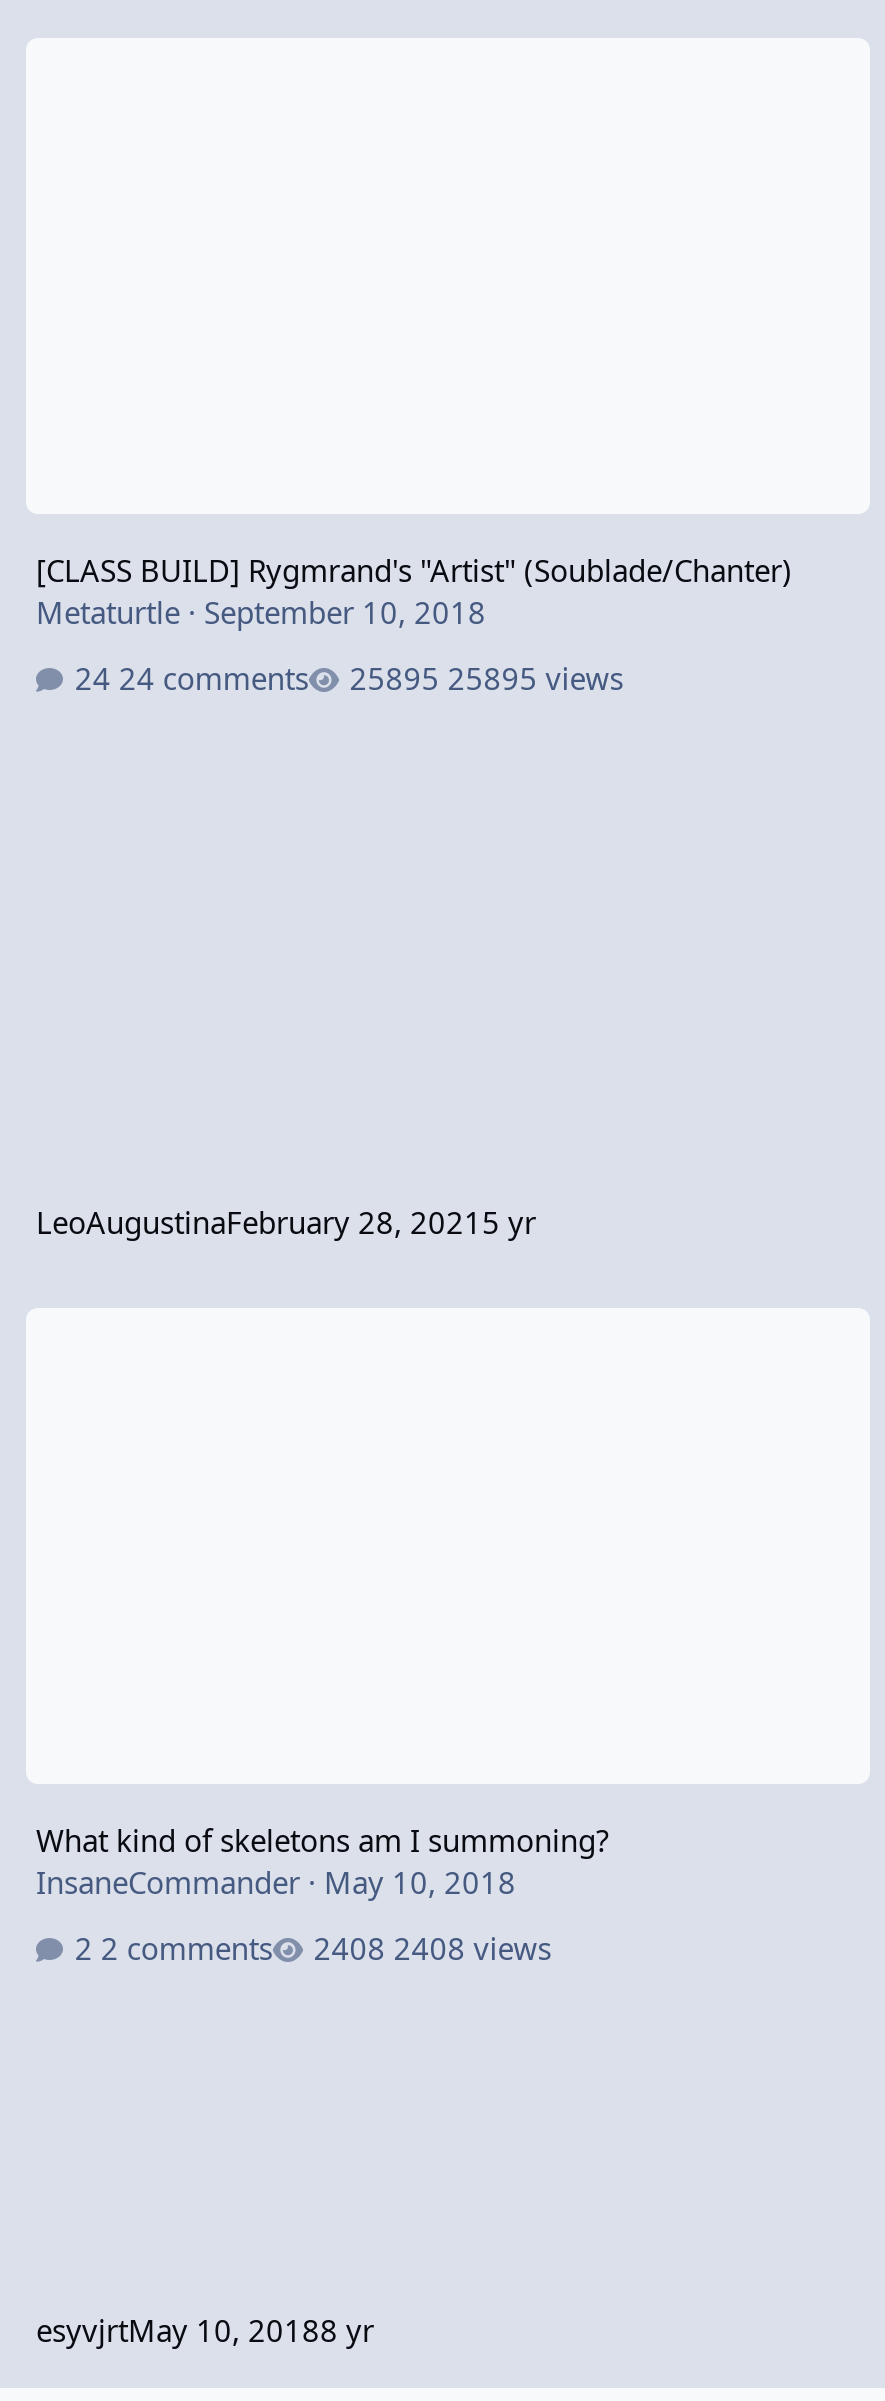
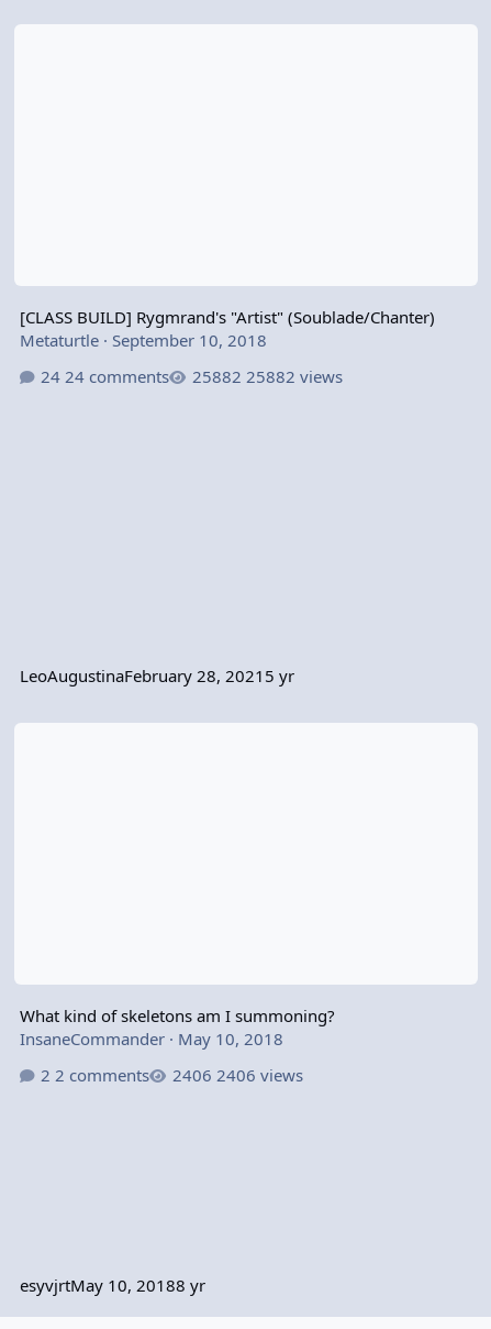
[448,659,624,699] 25895 views -> [246,366,342,388] 25882 views
[394,1928,552,1968] 2408 views -> [216,1064,303,1086] 2406 views

